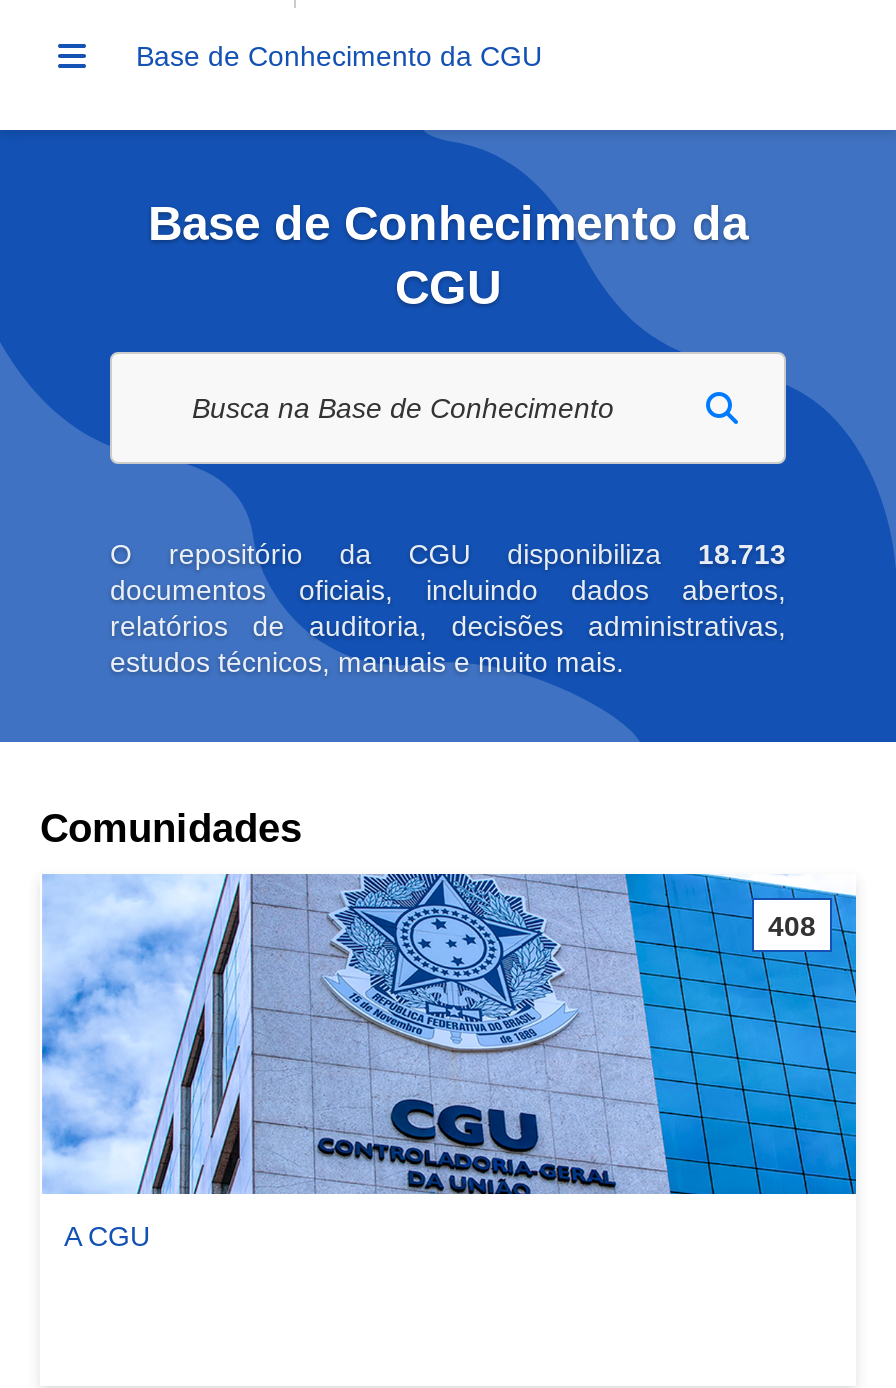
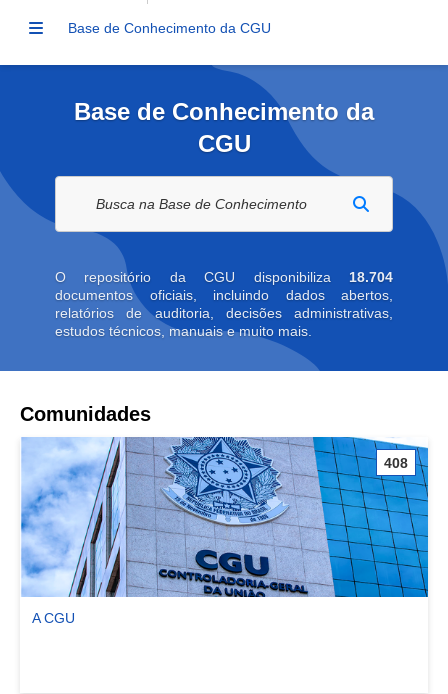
[110,538,786,570] O repositório da CGU disponibiliza 18.713 -> [55,269,393,285] O repositório da CGU disponibiliza 18.704

